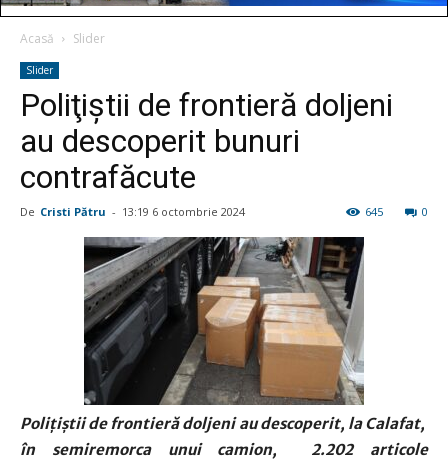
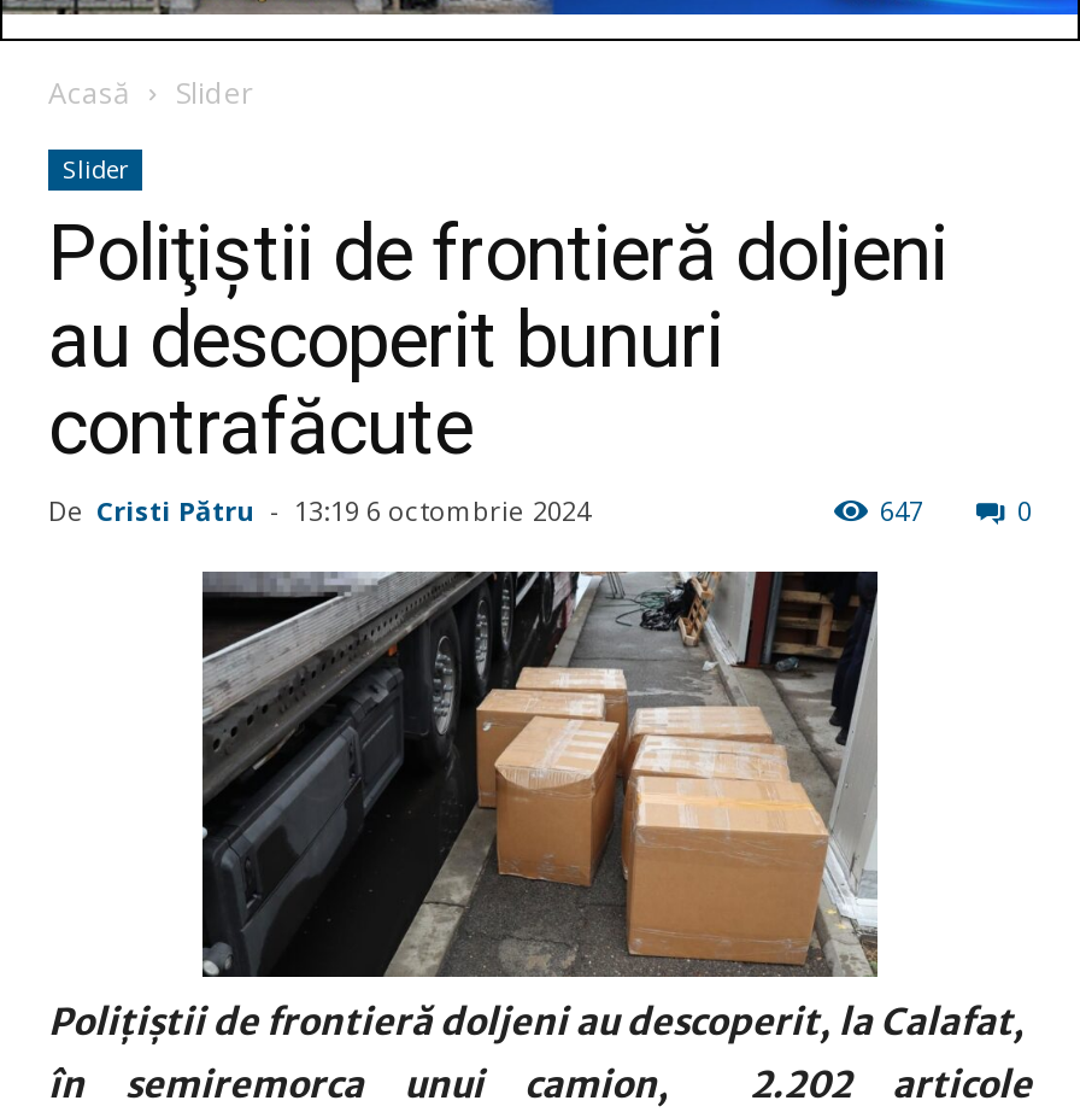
[365,204,383,219] 645 -> [880,492,923,528] 647

